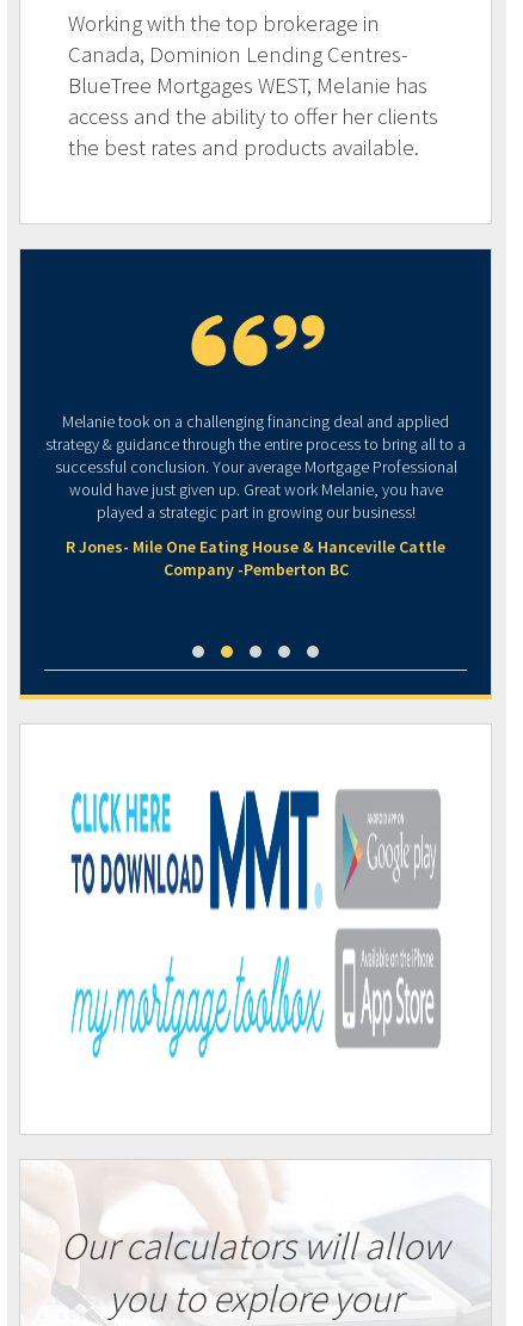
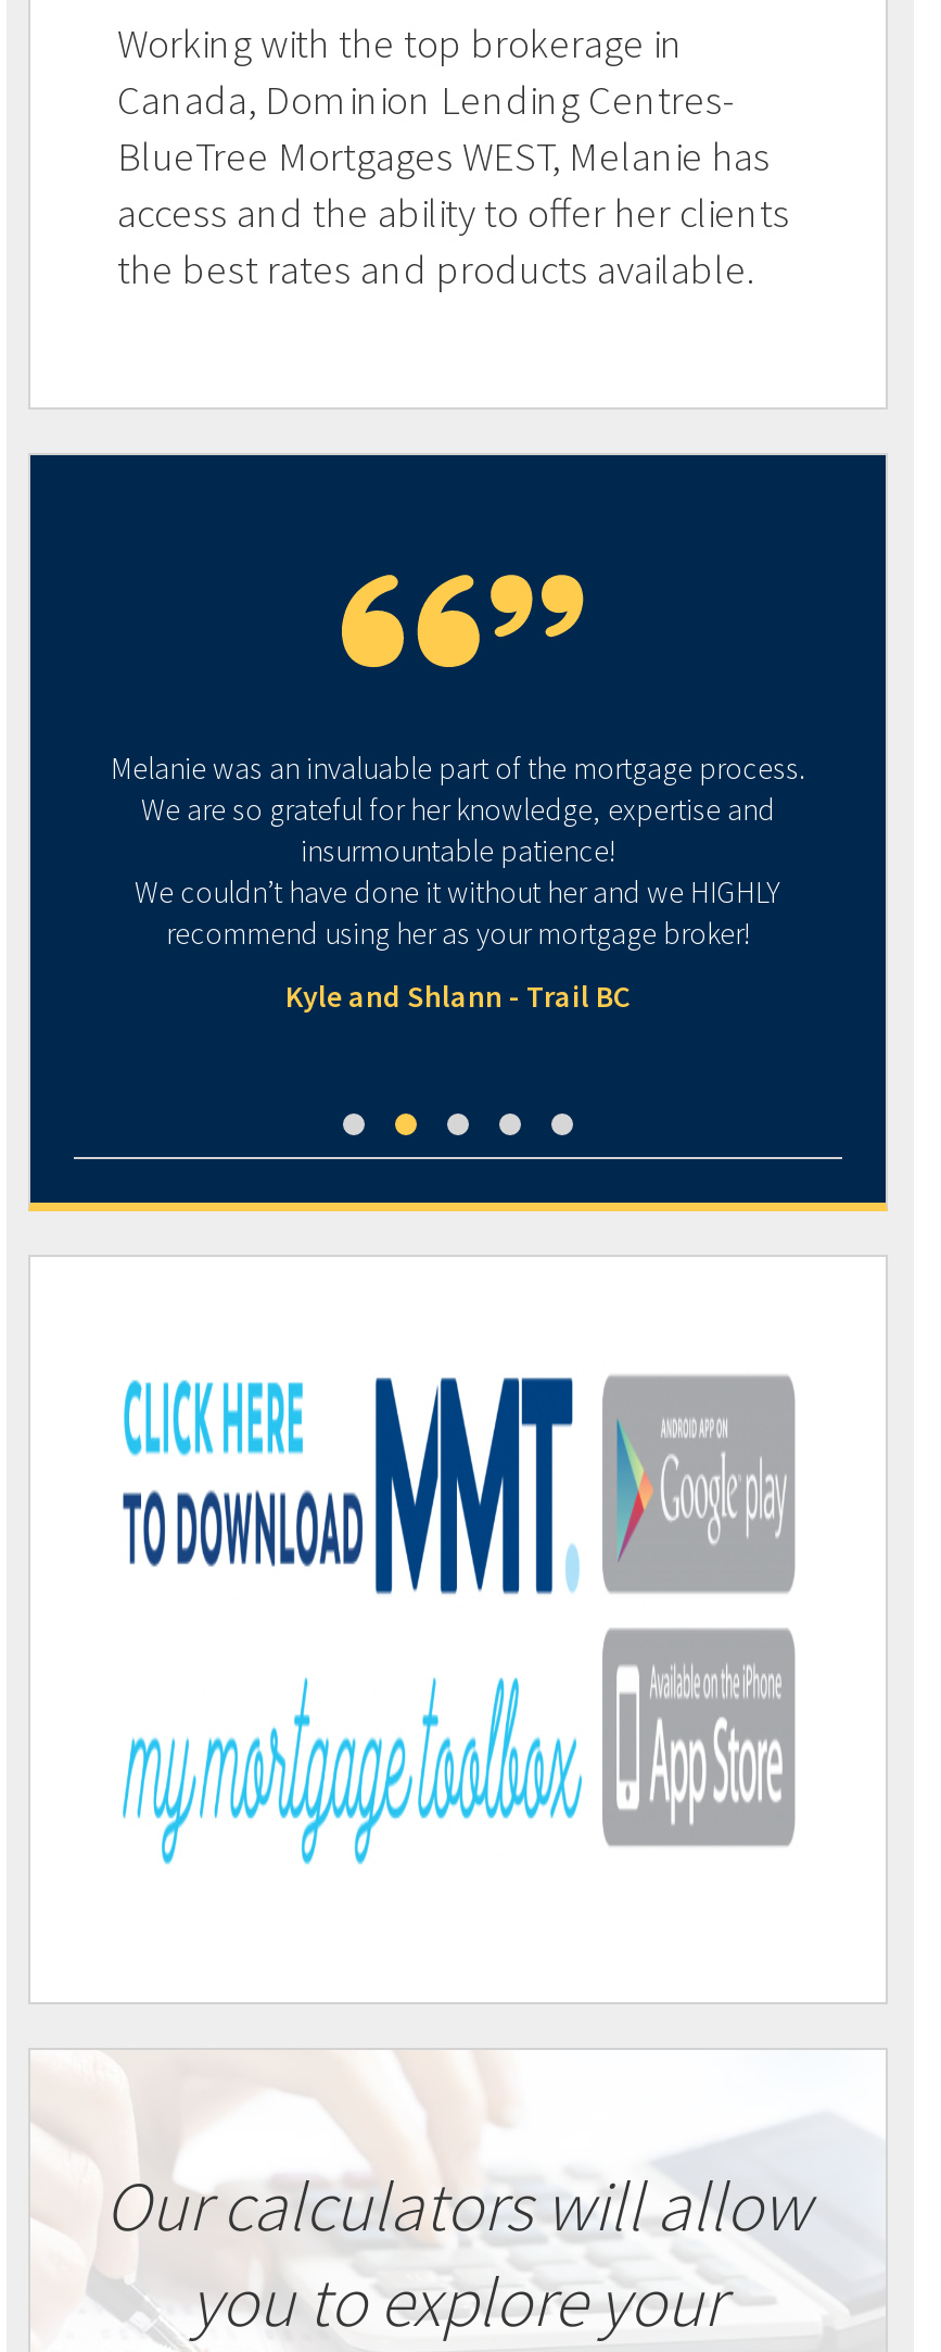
[45,411,466,523] Melanie took on a challenging financing deal and applied | strategy & guidance through the entire process to bring all to a | successful conclusion. Your average Mortgage Professional | would have just given up. Great work Melanie, you have | played a strategic part in growing our business! -> [111,749,805,954] Melanie was an invaluable part of the mortgage process. | We are so grateful for her knowledge, expertise and | insurmountable patience! | We couldn’t have done it without her and we HIGHLY | recommend using her as your mortgage broker!
[66,536,445,581] R Jones- Mile One Eating House & Hanceville Cattle | Company -Pemberton BC -> [285,978,631,1017] Kyle and Shlann - Trail BC

